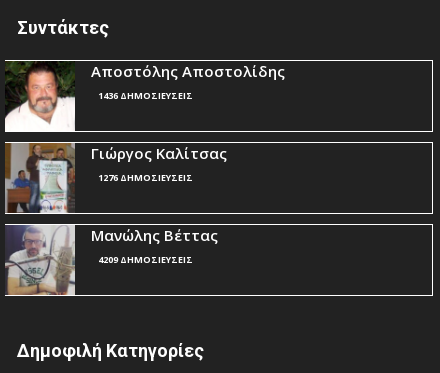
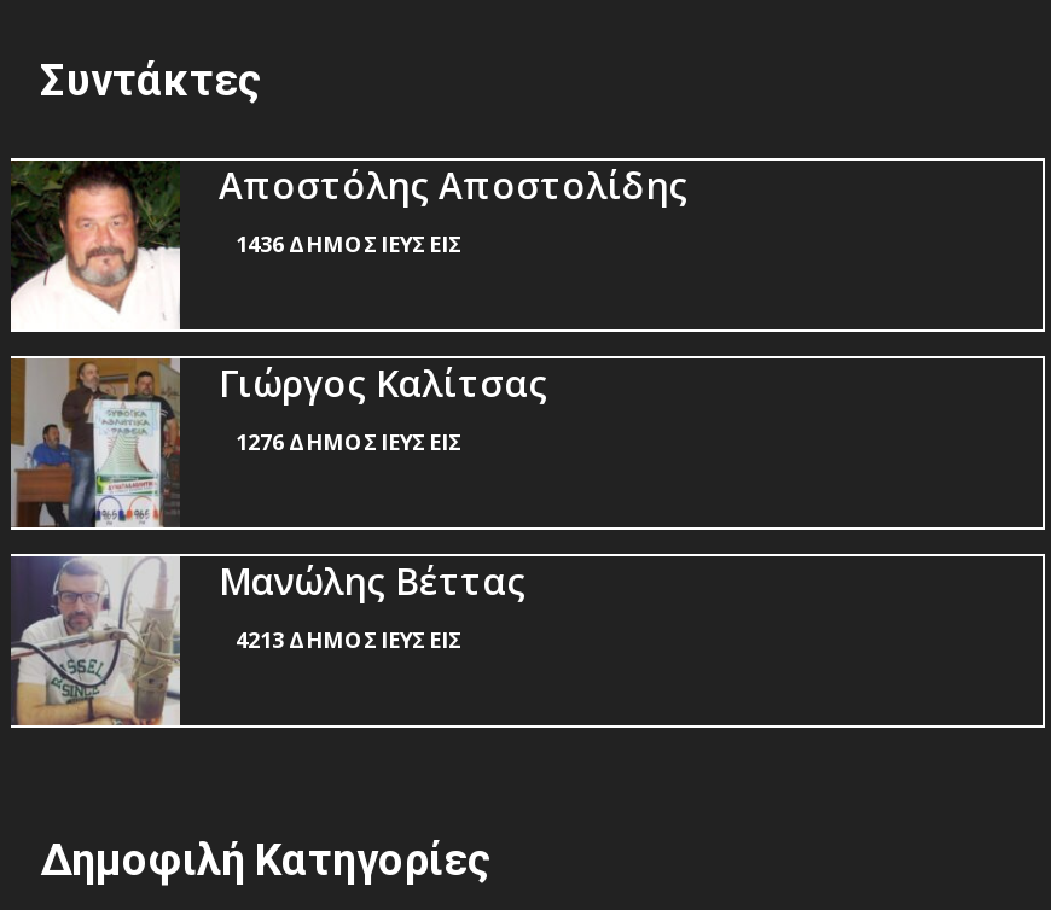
[98,253,193,266] 4209 ΔΗΜΟΣΙΕΥΣΕΙΣ -> [236,625,465,656] 4213 ΔΗΜΟΣΙΕΥΣΕΙΣ

